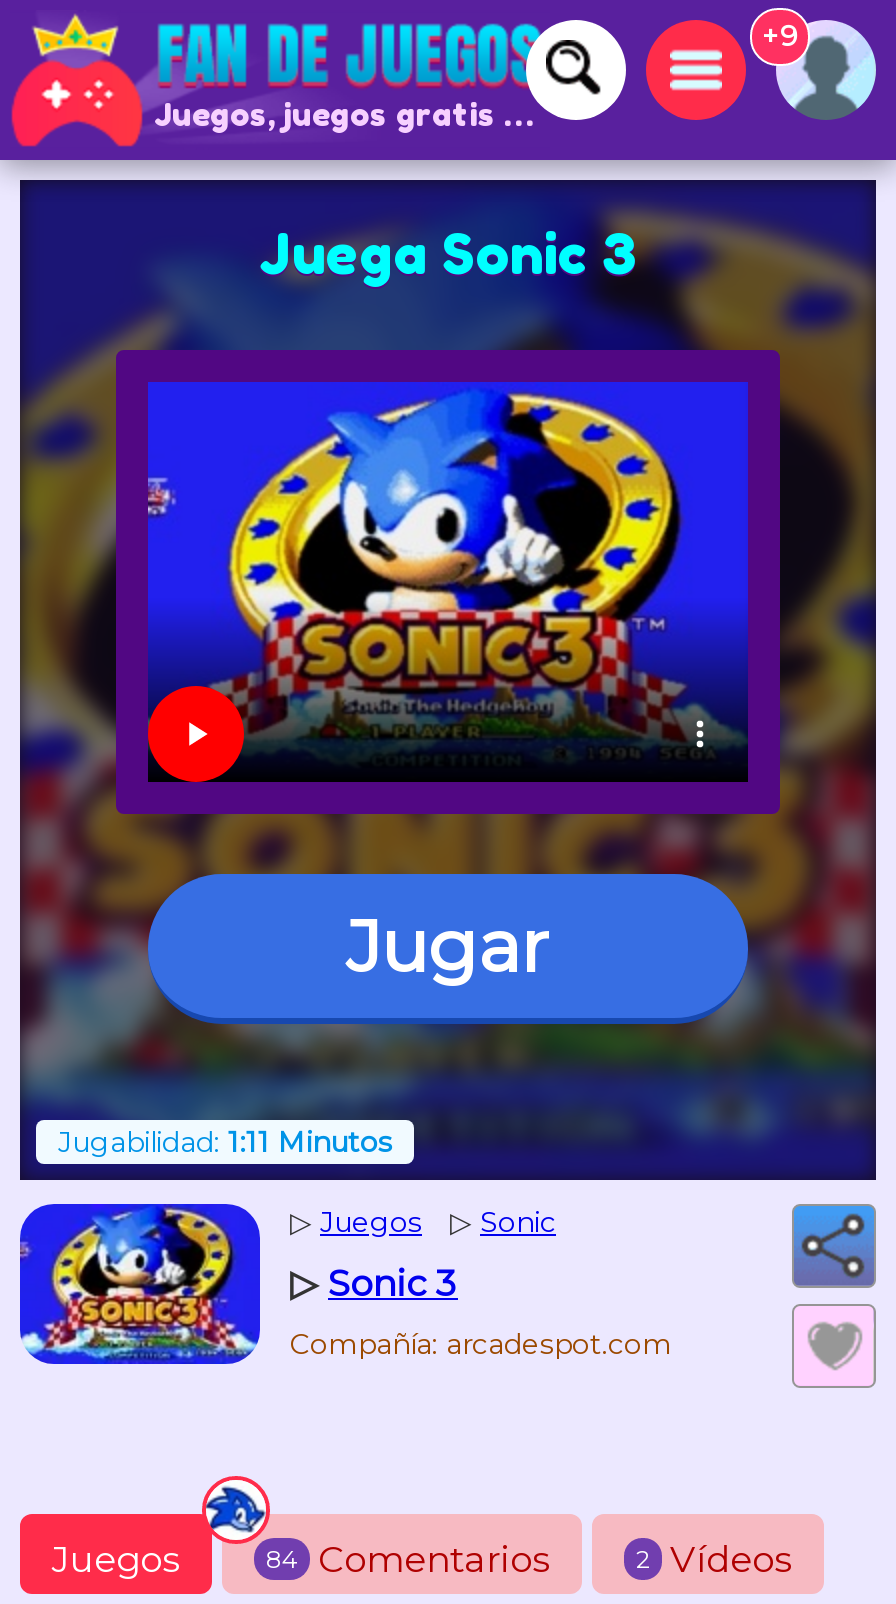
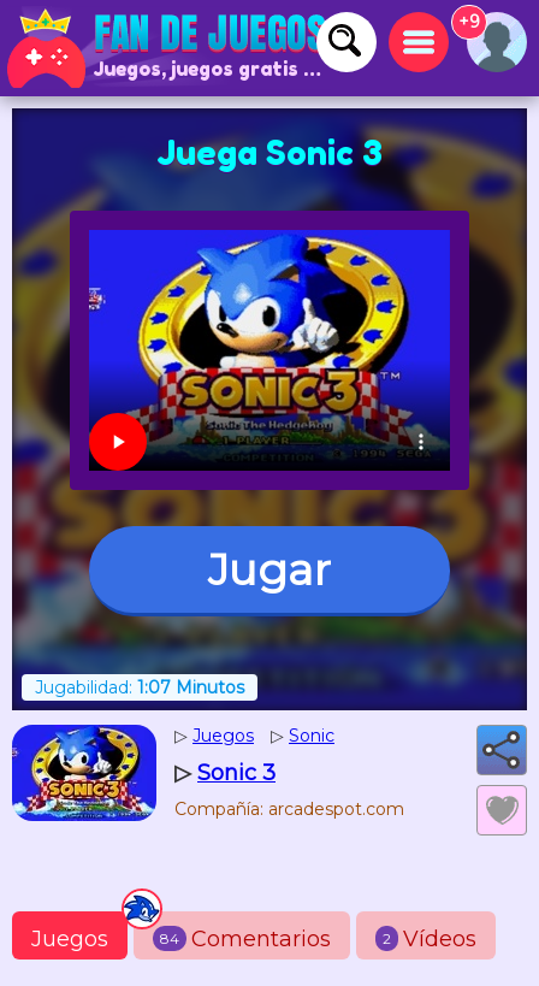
[58,1124,392,1160] Jugabilidad: 1:11 Minutos -> [35,677,244,698] Jugabilidad: 1:07 Minutos

